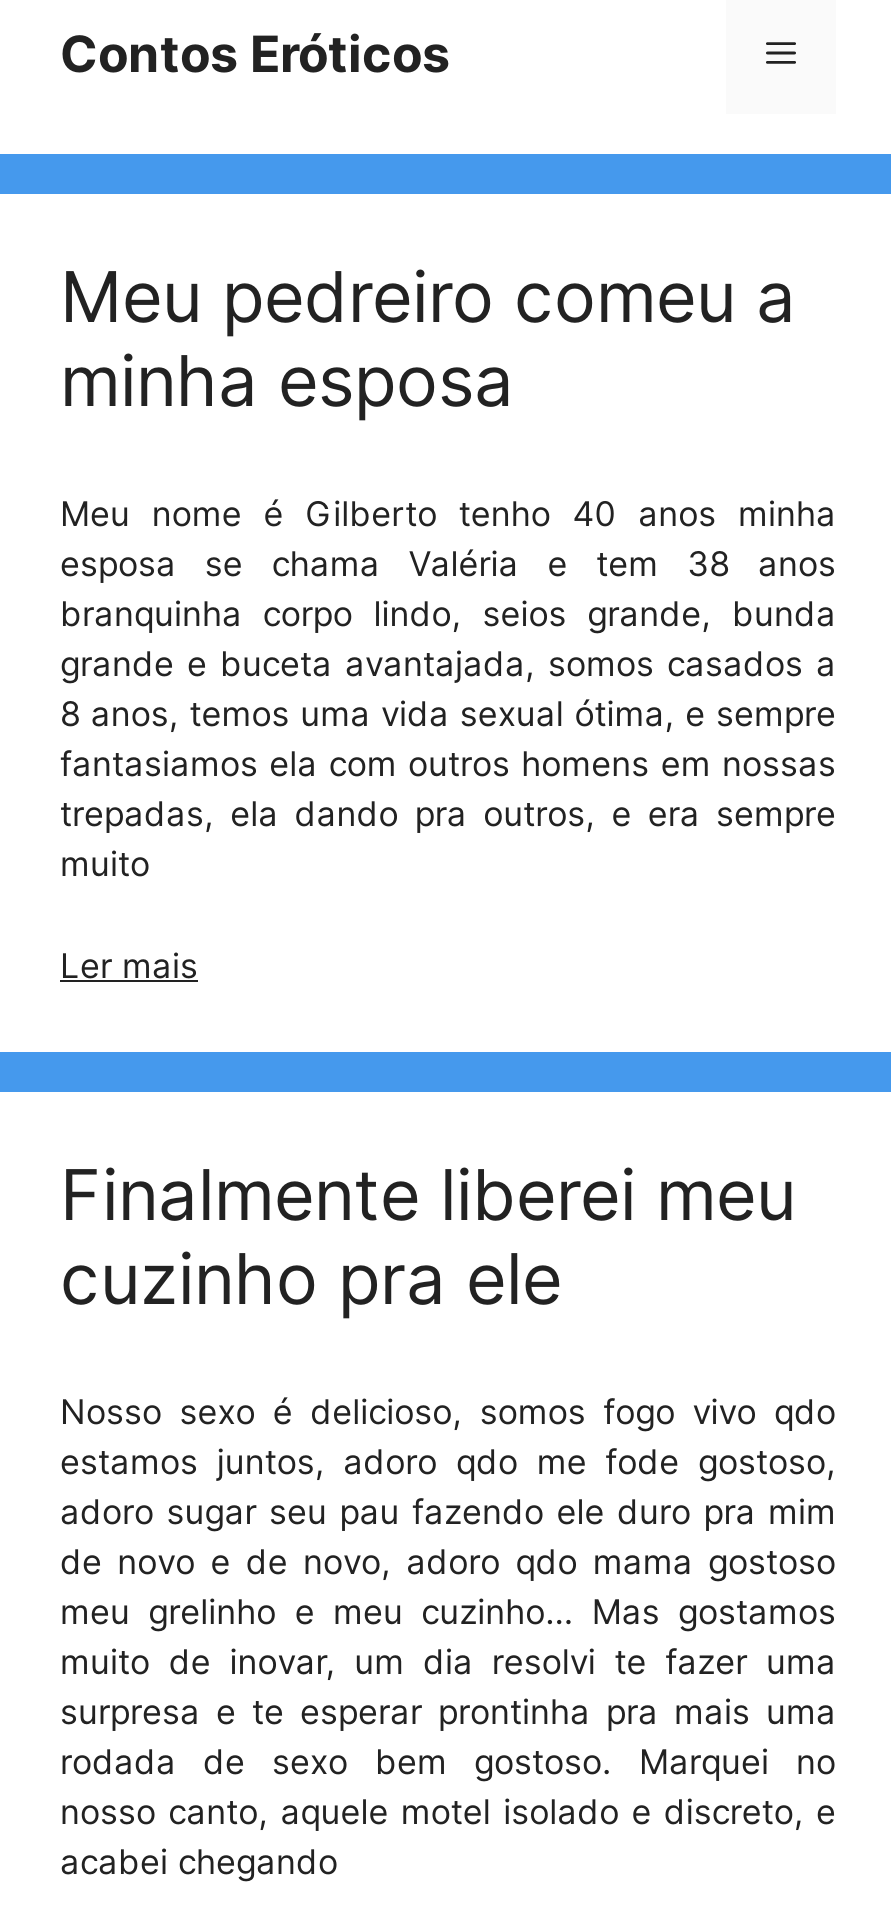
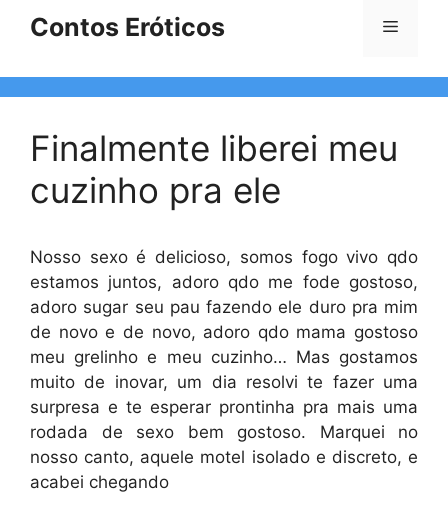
[60,254,836,985] Meu pedreiro comeu a | minha esposa | Meu nome é Gilberto tenho 40 anos minha | esposa se chama Valéria e tem 38 anos | branquinha corpo lindo, seios grande, bunda | grande e buceta avantajada, somos casados a | 8 anos, temos uma vida sexual ótima, e sempre | fantasiamos ela com outros homens em nossas | trepadas, ela dando pra outros, e era sempre | muito | Ler mais -> none

